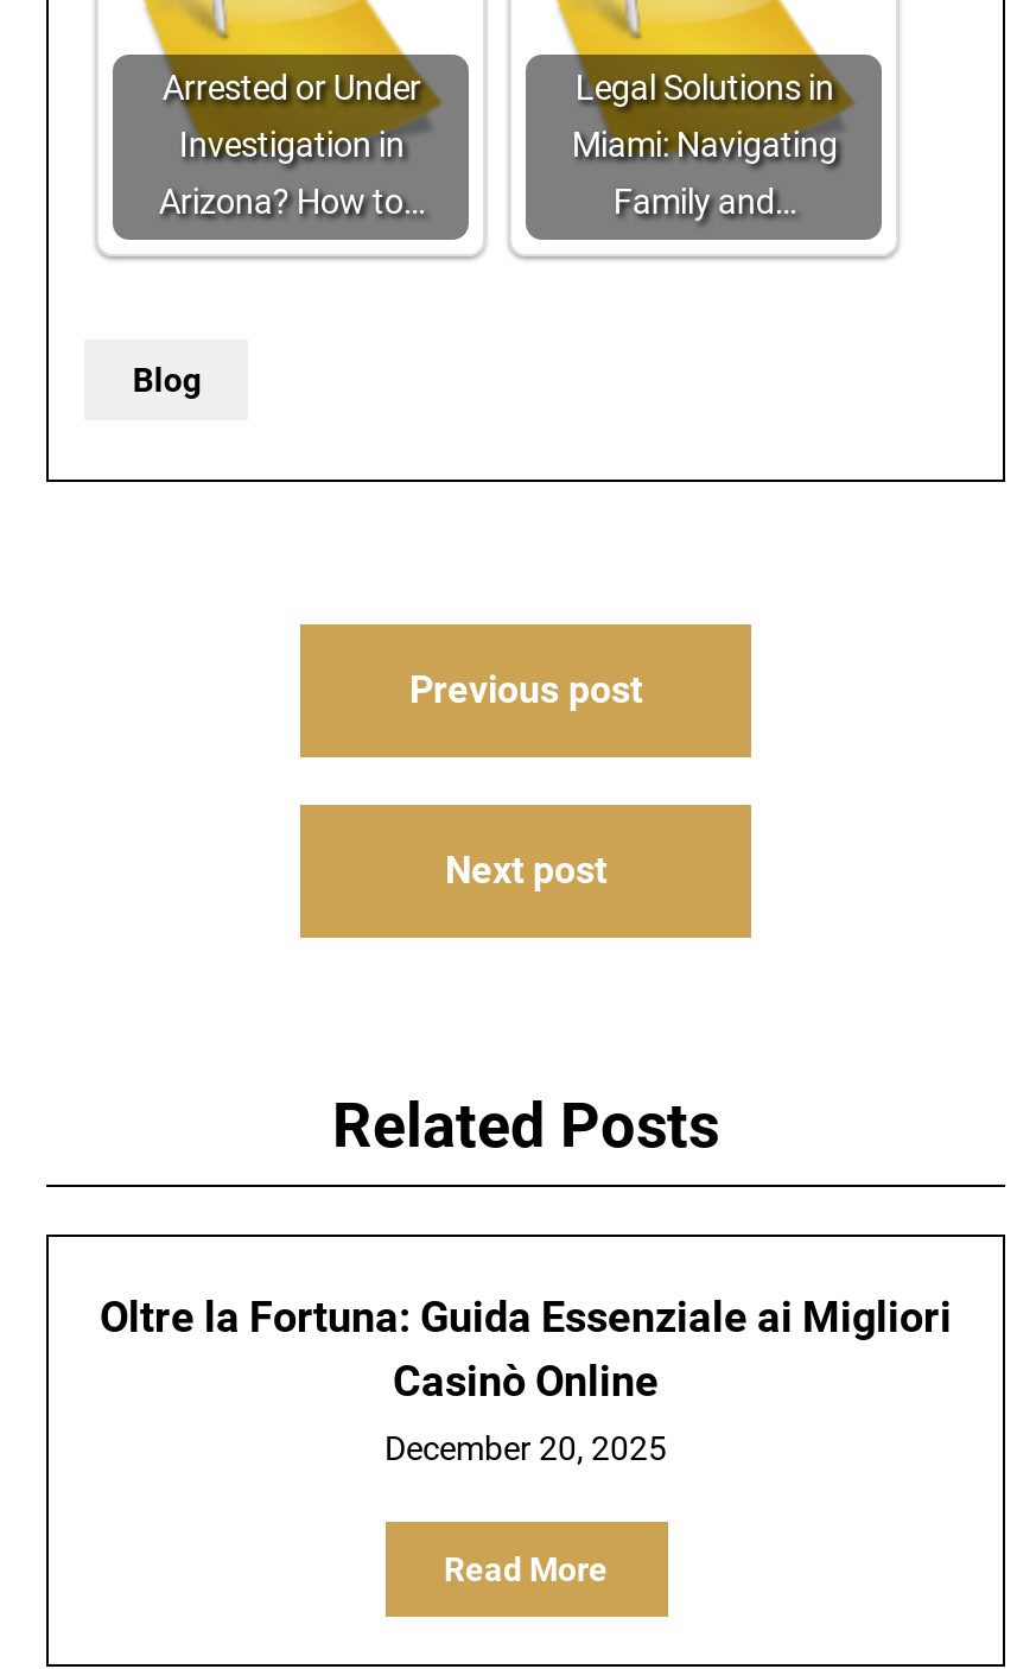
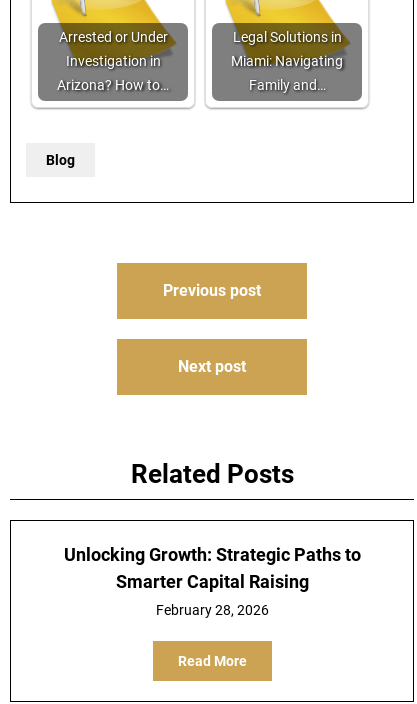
[100,1292,952,1405] Oltre la Fortuna: Guida Essenziale ai Migliori | Casinò Online -> [63,544,360,592] Unlocking Growth: Strategic Paths to | Smarter Capital Raising
[384,1429,667,1467] December 20, 2025 -> [155,602,268,618] February 28, 2026

